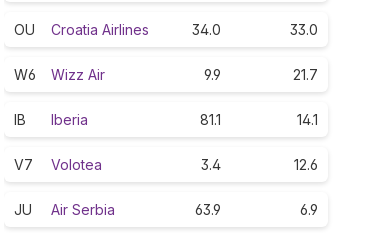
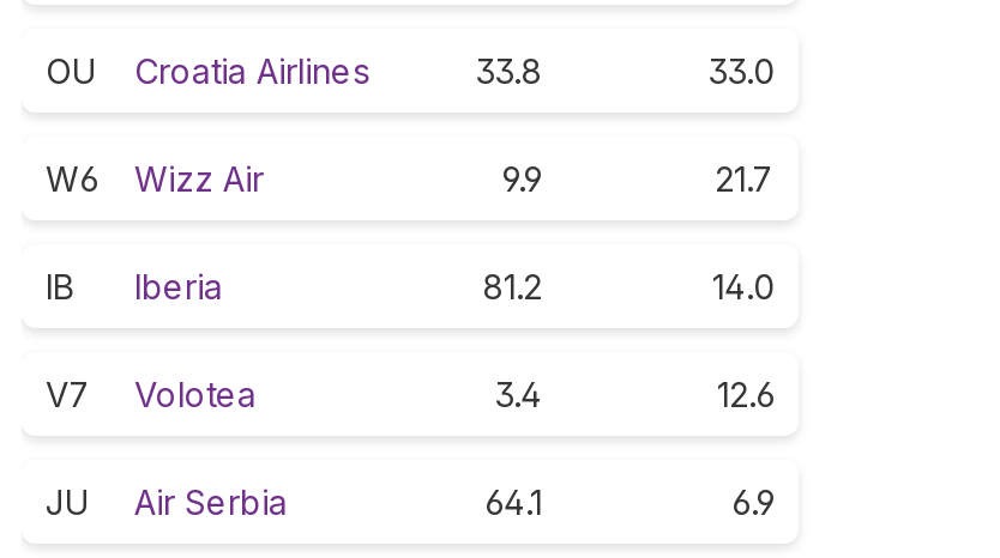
[192,21,221,38] 34.0 -> [475,50,542,90] 33.8
[200,111,221,128] 81.1 -> [482,265,542,306] 81.2
[297,111,318,128] 14.1 -> [712,265,775,306] 14.0
[195,201,221,218] 63.9 -> [484,481,542,521] 64.1

